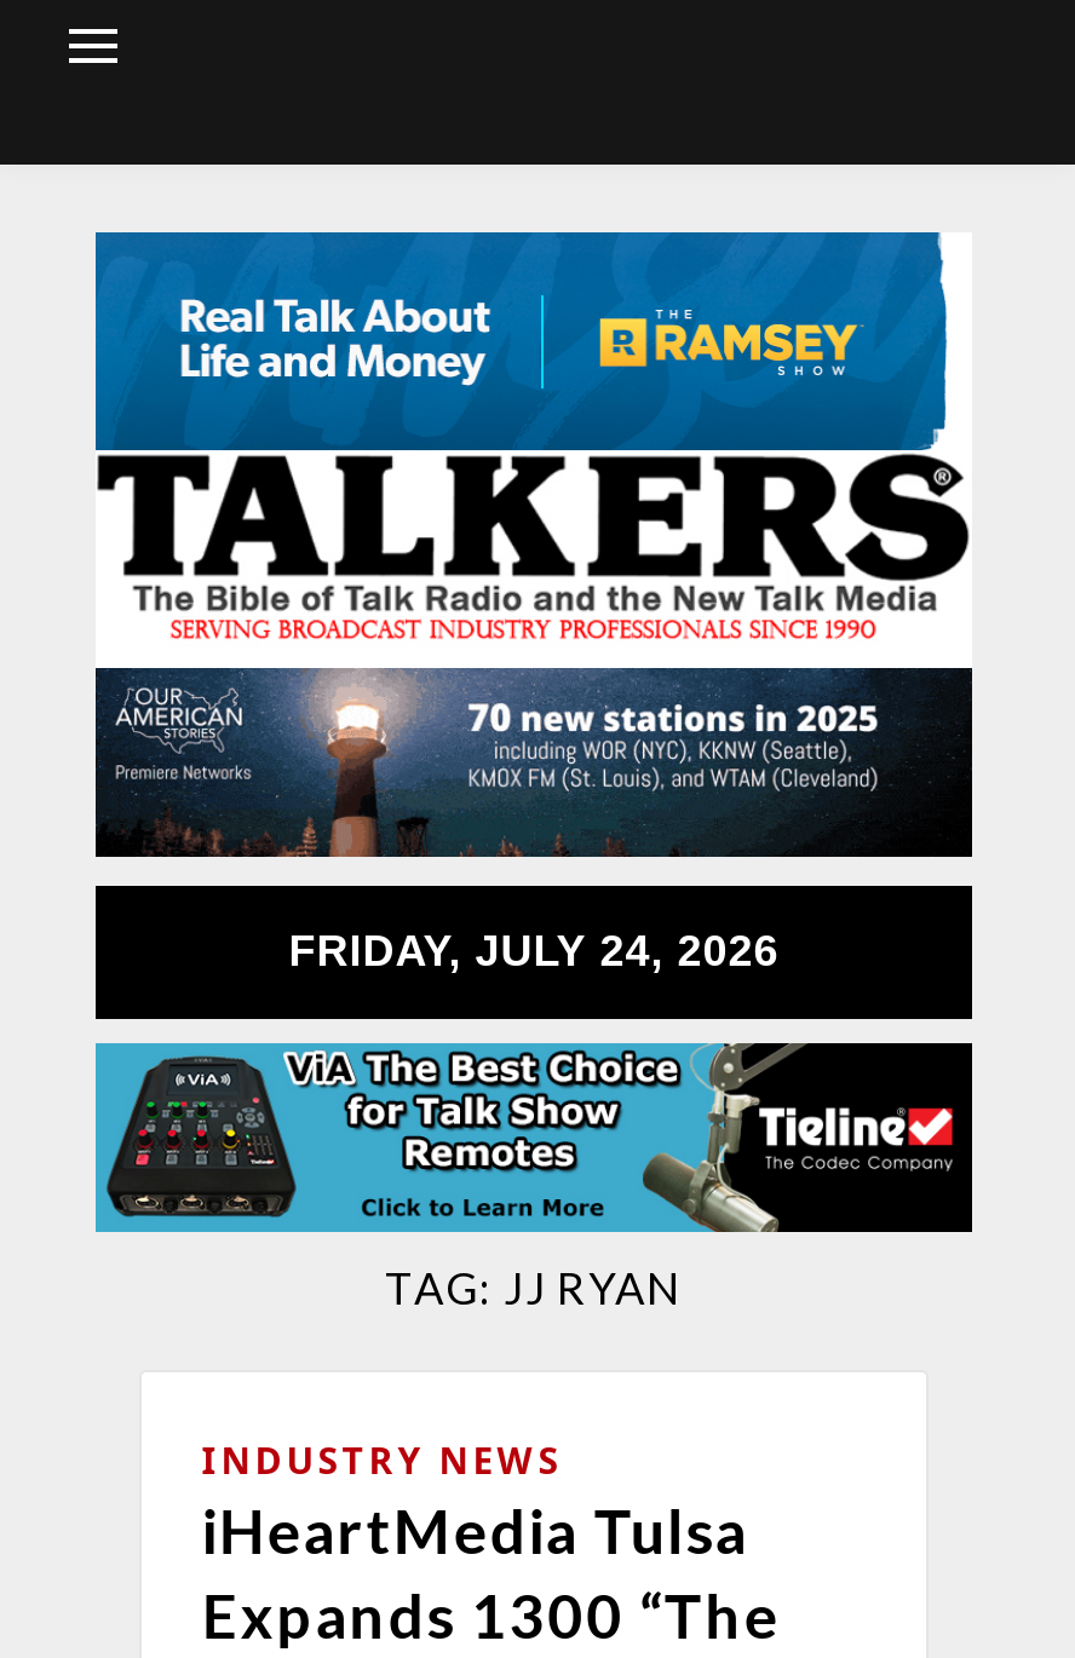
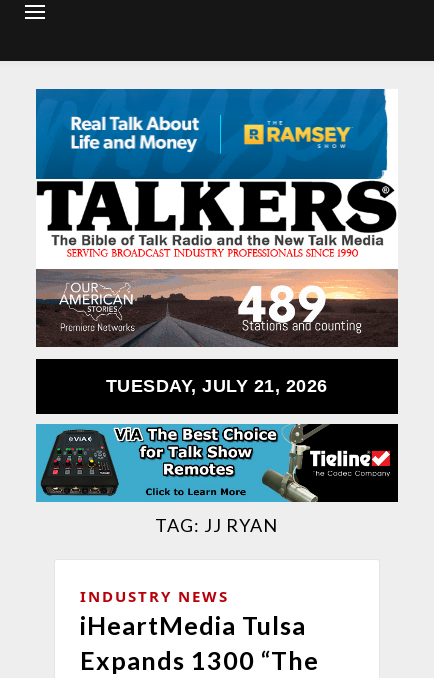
[93,666,975,976] [image] | FRIDAY, JULY 24, 2026 -> [35,268,398,396] [image] | TUESDAY, JULY 21, 2026

